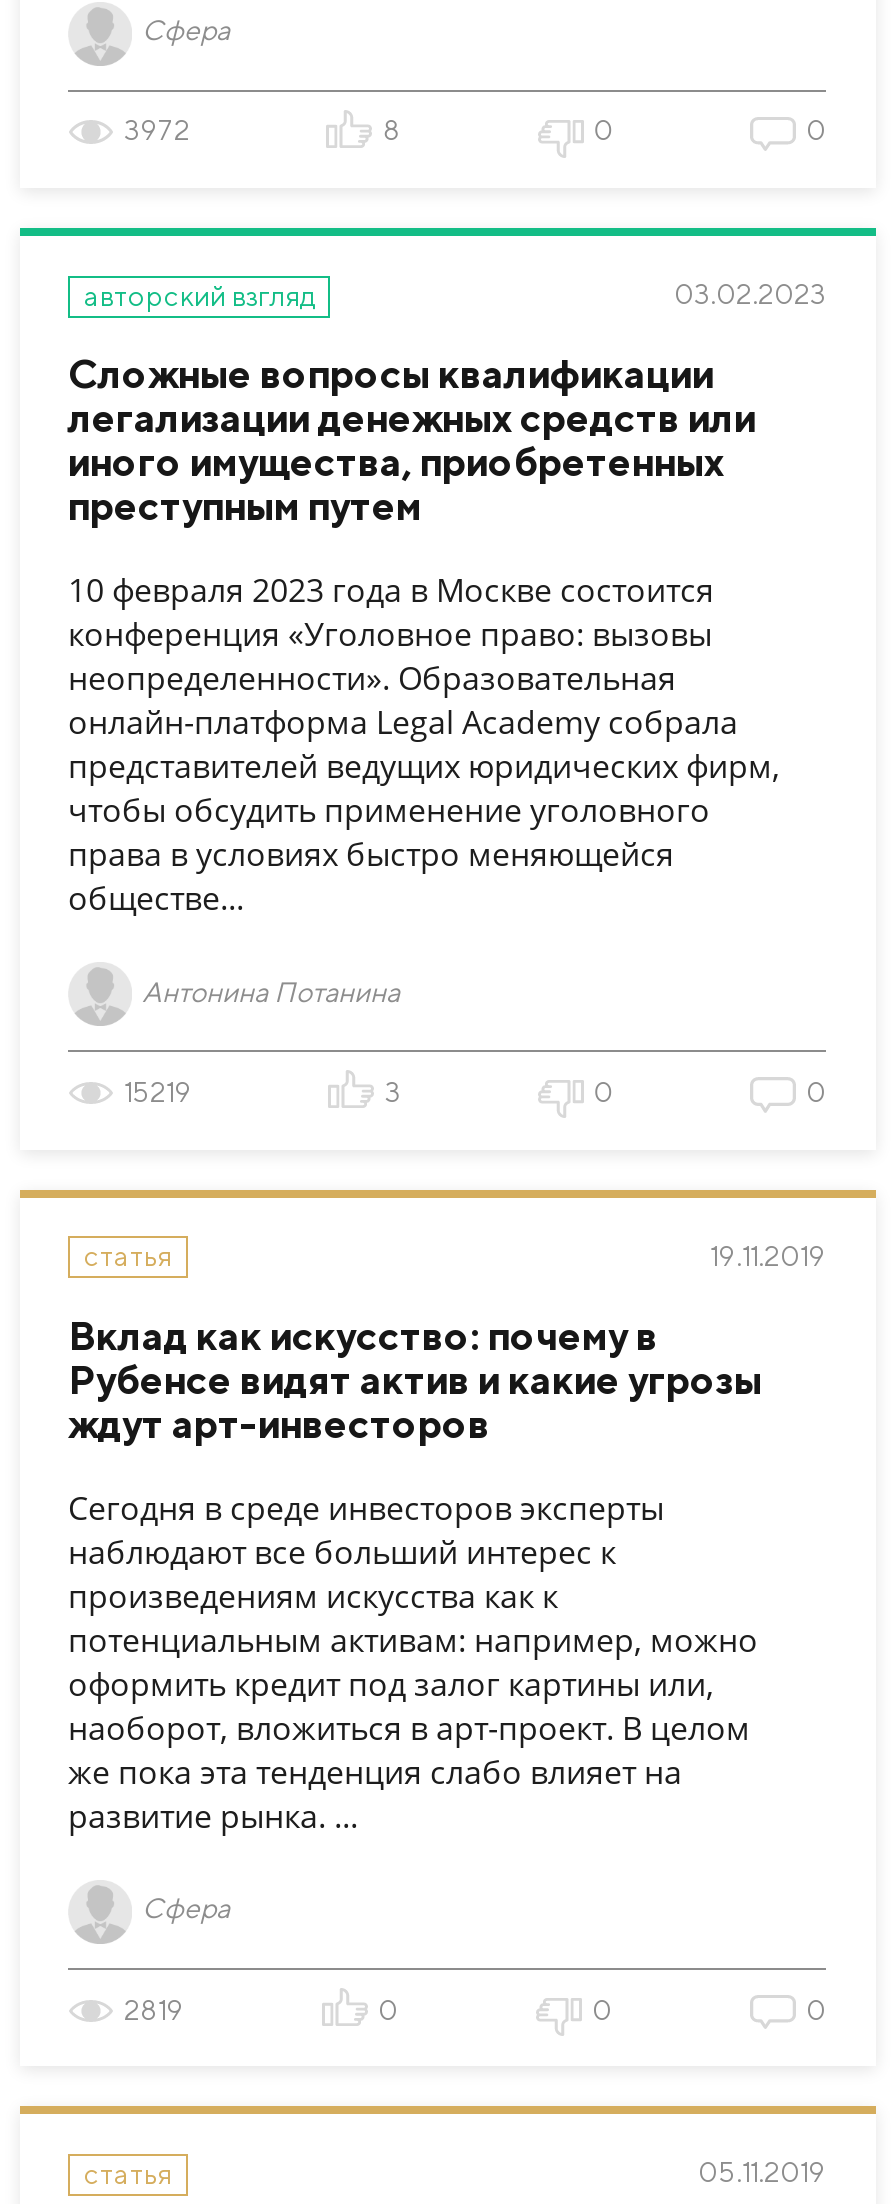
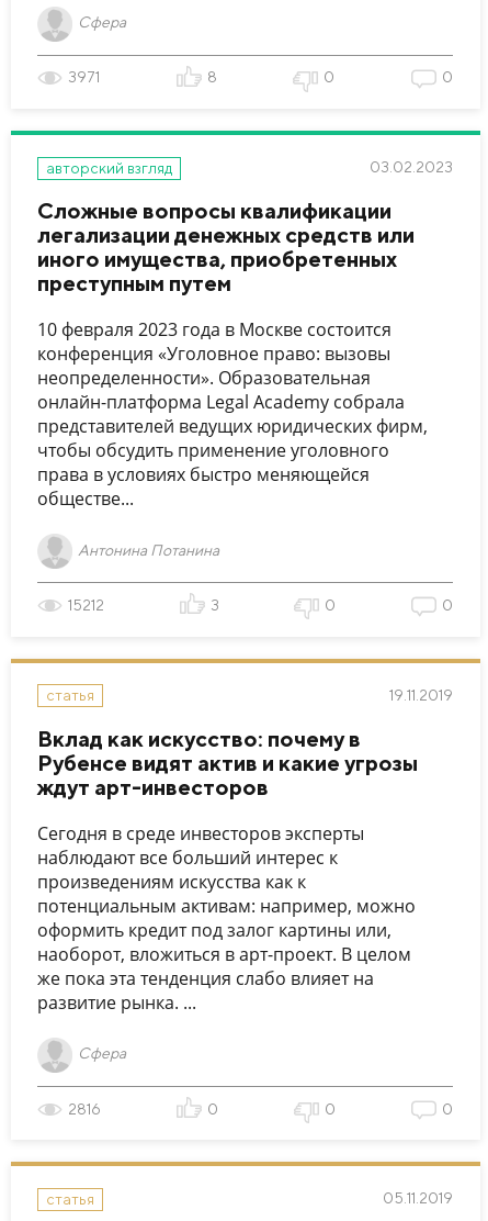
[124,115,190,147] 3972 -> [68,68,100,86] 3971
[124,1076,192,1108] 15219 -> [68,596,104,614] 15212
[124,1993,184,2025] 2819 -> [68,1100,101,1117] 2816

